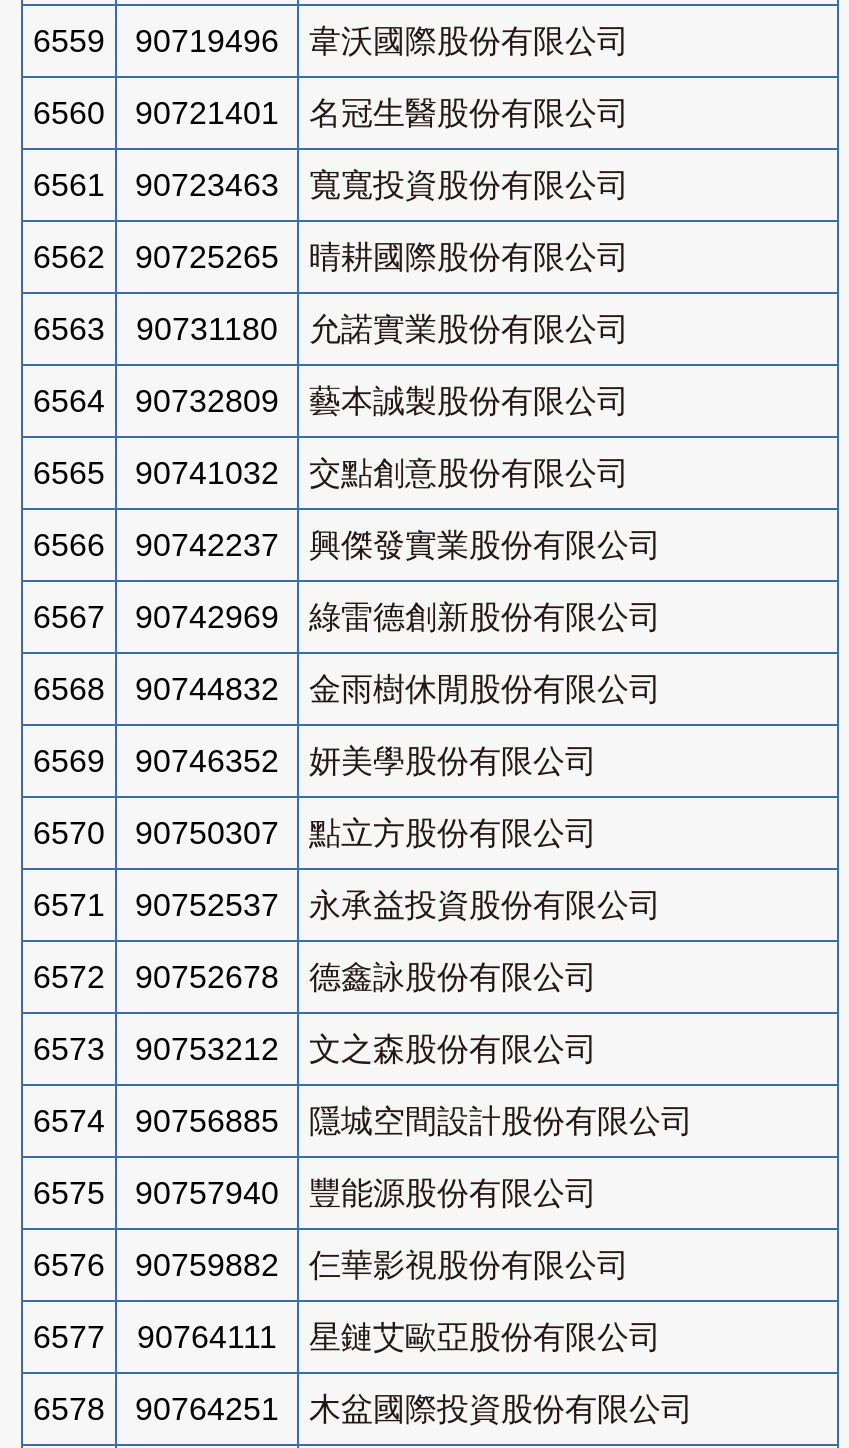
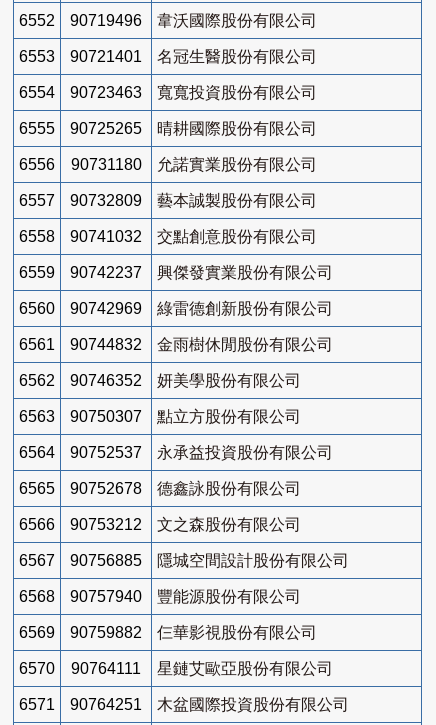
[33,24,629,58] 6559 90719496 韋沃國際股份有限公司 -> [19,12,317,29] 6552 90719496 韋沃國際股份有限公司
[33,96,629,130] 6560 90721401 名冠生醫股份有限公司 -> [19,48,317,65] 6553 90721401 名冠生醫股份有限公司
[33,168,629,202] 6561 90723463 寬寬投資股份有限公司 -> [19,84,317,101] 6554 90723463 寬寬投資股份有限公司
[33,240,629,274] 6562 90725265 晴耕國際股份有限公司 -> [19,120,317,137] 6555 90725265 晴耕國際股份有限公司
[33,312,629,346] 6563 90731180 允諾實業股份有限公司 -> [19,156,317,173] 6556 90731180 允諾實業股份有限公司
[33,384,629,418] 6564 90732809 藝本誠製股份有限公司 -> [19,192,317,209] 6557 90732809 藝本誠製股份有限公司
[33,456,629,490] 6565 90741032 交點創意股份有限公司 -> [19,228,317,245] 6558 90741032 交點創意股份有限公司
[33,528,661,562] 6566 90742237 興傑發實業股份有限公司 -> [19,264,333,281] 6559 90742237 興傑發實業股份有限公司
[33,600,661,634] 6567 90742969 綠雷德創新股份有限公司 -> [19,300,333,317] 6560 90742969 綠雷德創新股份有限公司
[33,672,661,706] 6568 90744832 金雨樹休閒股份有限公司 -> [19,336,333,353] 6561 90744832 金雨樹休閒股份有限公司
[33,744,597,778] 6569 90746352 妍美學股份有限公司 -> [19,372,301,389] 6562 90746352 妍美學股份有限公司
[33,816,597,850] 6570 90750307 點立方股份有限公司 -> [19,408,301,425] 6563 90750307 點立方股份有限公司
[33,888,661,922] 6571 90752537 永承益投資股份有限公司 -> [19,444,333,461] 6564 90752537 永承益投資股份有限公司
[33,960,597,994] 6572 90752678 德鑫詠股份有限公司 -> [19,480,301,497] 6565 90752678 德鑫詠股份有限公司
[33,1032,597,1066] 6573 90753212 文之森股份有限公司 -> [19,516,301,533] 6566 90753212 文之森股份有限公司
[33,1104,693,1138] 6574 90756885 隱城空間設計股份有限公司 -> [19,552,349,569] 6567 90756885 隱城空間設計股份有限公司
[33,1176,597,1210] 6575 90757940 豐能源股份有限公司 -> [19,588,301,605] 6568 90757940 豐能源股份有限公司
[33,1248,629,1282] 6576 90759882 仨華影視股份有限公司 -> [19,624,317,641] 6569 90759882 仨華影視股份有限公司
[33,1320,661,1354] 6577 90764111 星鏈艾歐亞股份有限公司 -> [19,660,333,677] 6570 90764111 星鏈艾歐亞股份有限公司
[33,1392,693,1426] 6578 90764251 木盆國際投資股份有限公司 -> [19,696,349,713] 6571 90764251 木盆國際投資股份有限公司

